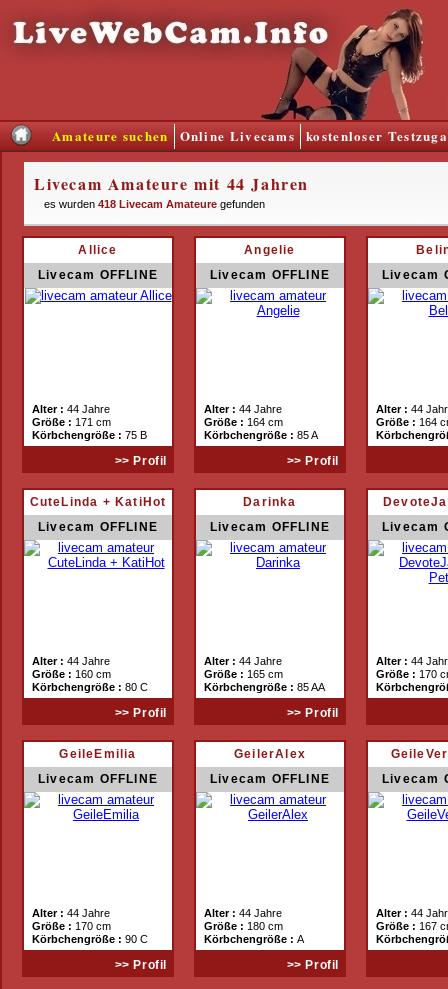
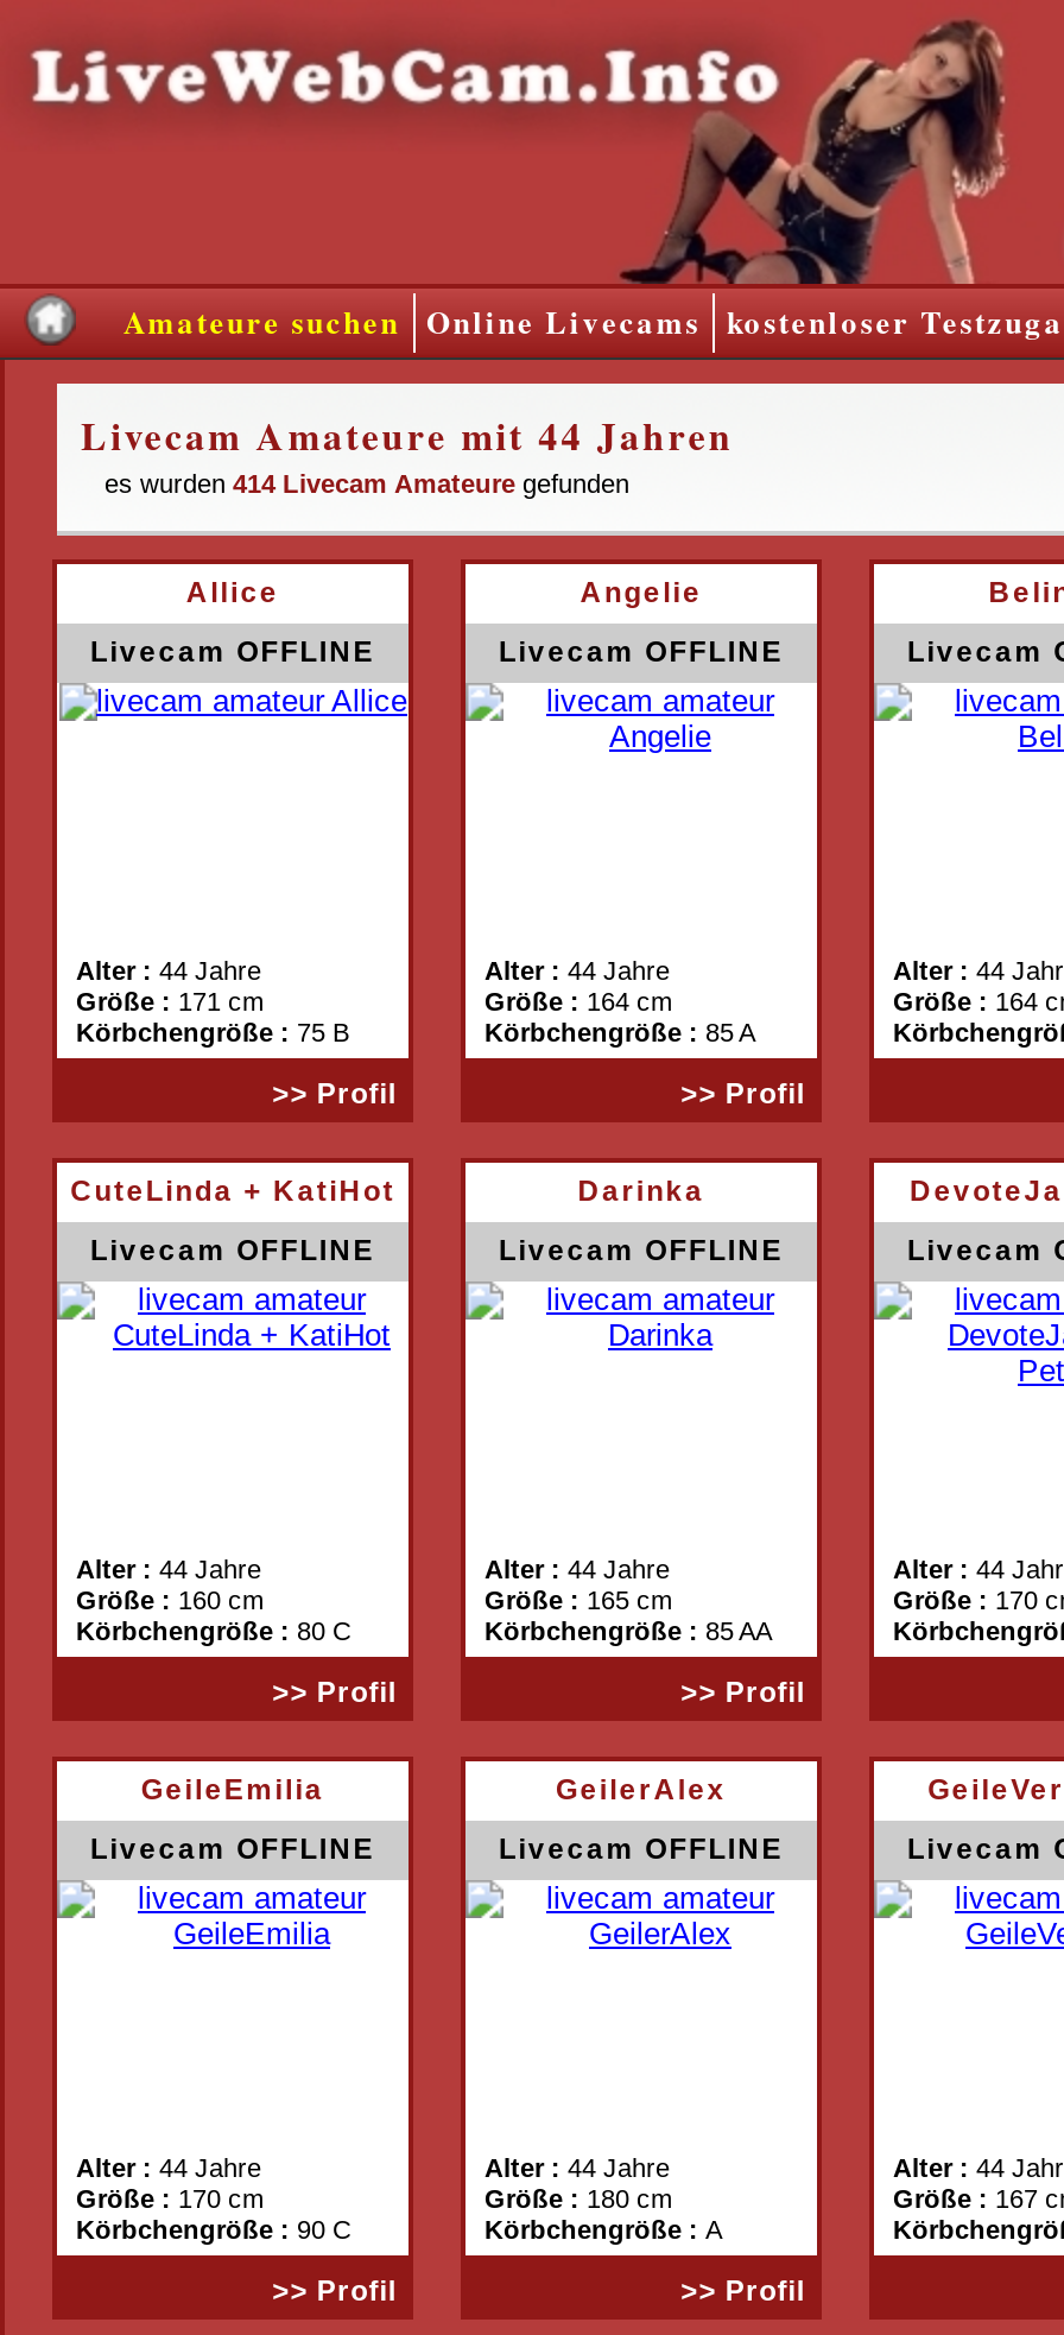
[44,198,265,210] es wurden 418 Livecam Amateure gefunden -> [104,469,629,498] es wurden 414 Livecam Amateure gefunden

